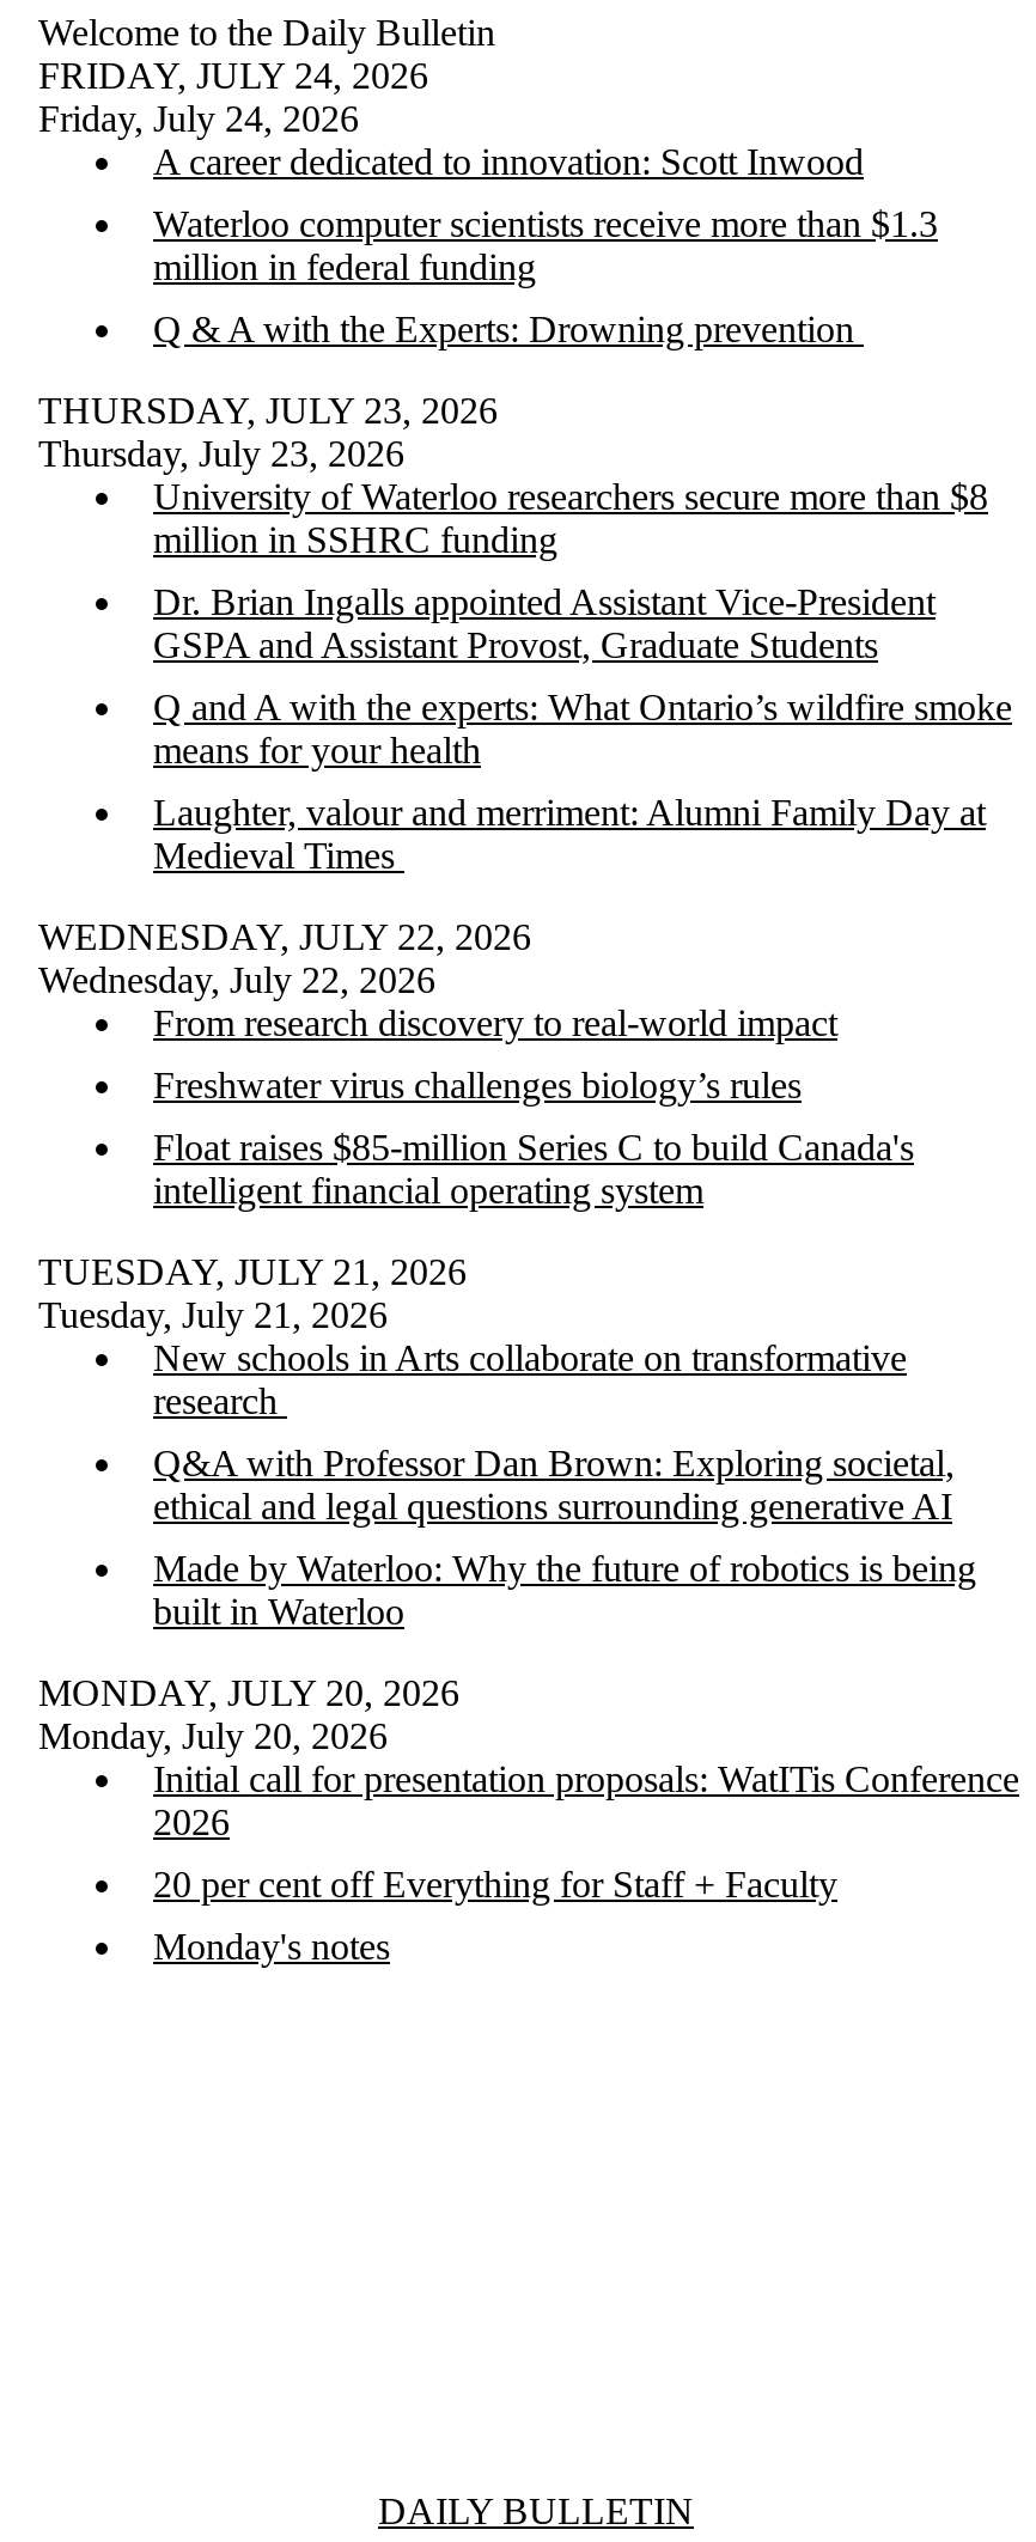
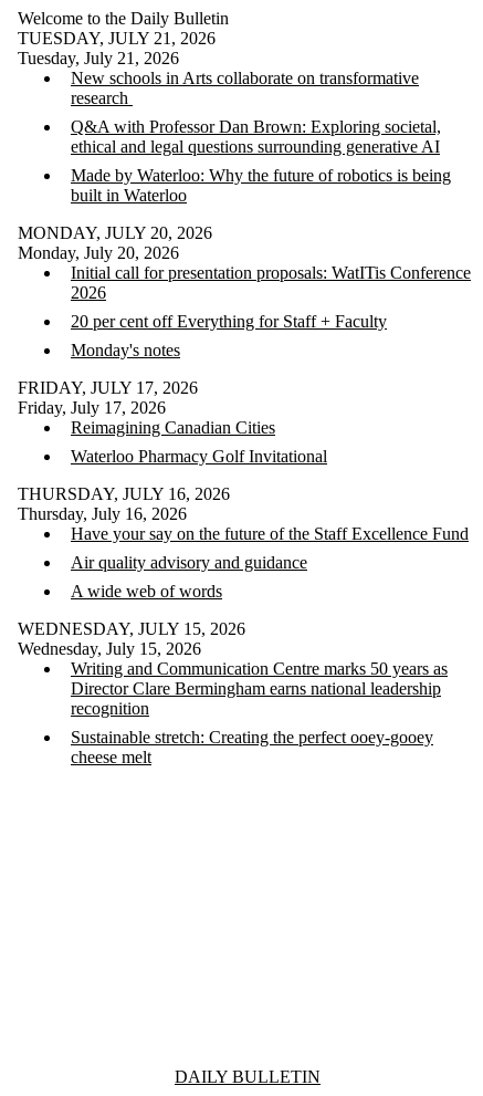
[38,54,1012,1210] FRIDAY, JULY 24, 2026 | Friday, July 24, 2026 | A career dedicated to innovation: Scott Inwood | Waterloo computer scientists receive more than $1.3 | million in federal funding | Q & A with the Experts: Drowning prevention | THURSDAY, JULY 23, 2026 | Thursday, July 23, 2026 | University of Waterloo researchers secure more than $8 | million in SSHRC funding | Dr. Brian Ingalls appointed Assistant Vice-President | GSPA and Assistant Provost, Graduate Students | Q and A with the experts: What Ontario’s wildfire smoke | means for your health | Laughter, valour and merriment: Alumni Family Day at | Medieval Times | WEDNESDAY, JULY 22, 2026 | Wednesday, July 22, 2026 | From research discovery to real-world impact | Freshwater virus challenges biology’s rules | Float raises $85-million Series C to build Canada's | intelligent financial operating system -> none
moved [38,1251,1019,1966] -> [18,28,471,359]: TUESDAY, JULY 21, 2026 | Tuesday, July 21, 2026 | New schools in Arts collaborate on transformative | ... | 20 per cent off Everything for Staff + Faculty | Monday's notes
none -> [18,378,469,766] FRIDAY, JULY 17, 2026 | Friday, July 17, 2026 | Reimagining Canadian Cities | Waterloo Pharmacy Golf Invitational | THURSDAY, JULY 16, 2026 | Thursday, July 16, 2026 | Have your say on the future of the Staff Excellence Fund | Air quality advisory and guidance | A wide web of words | WEDNESDAY, JULY 15, 2026 | Wednesday, July 15, 2026 | Writing and Communication Centre marks 50 years as | Director Clare Bermingham earns national leadership | recognition | Sustainable stretch: Creating the perfect ooey-gooey | cheese melt

